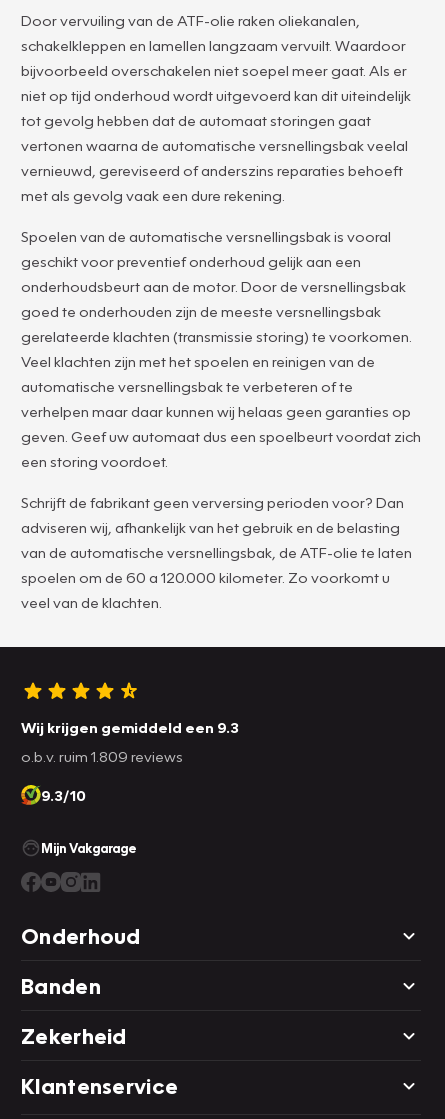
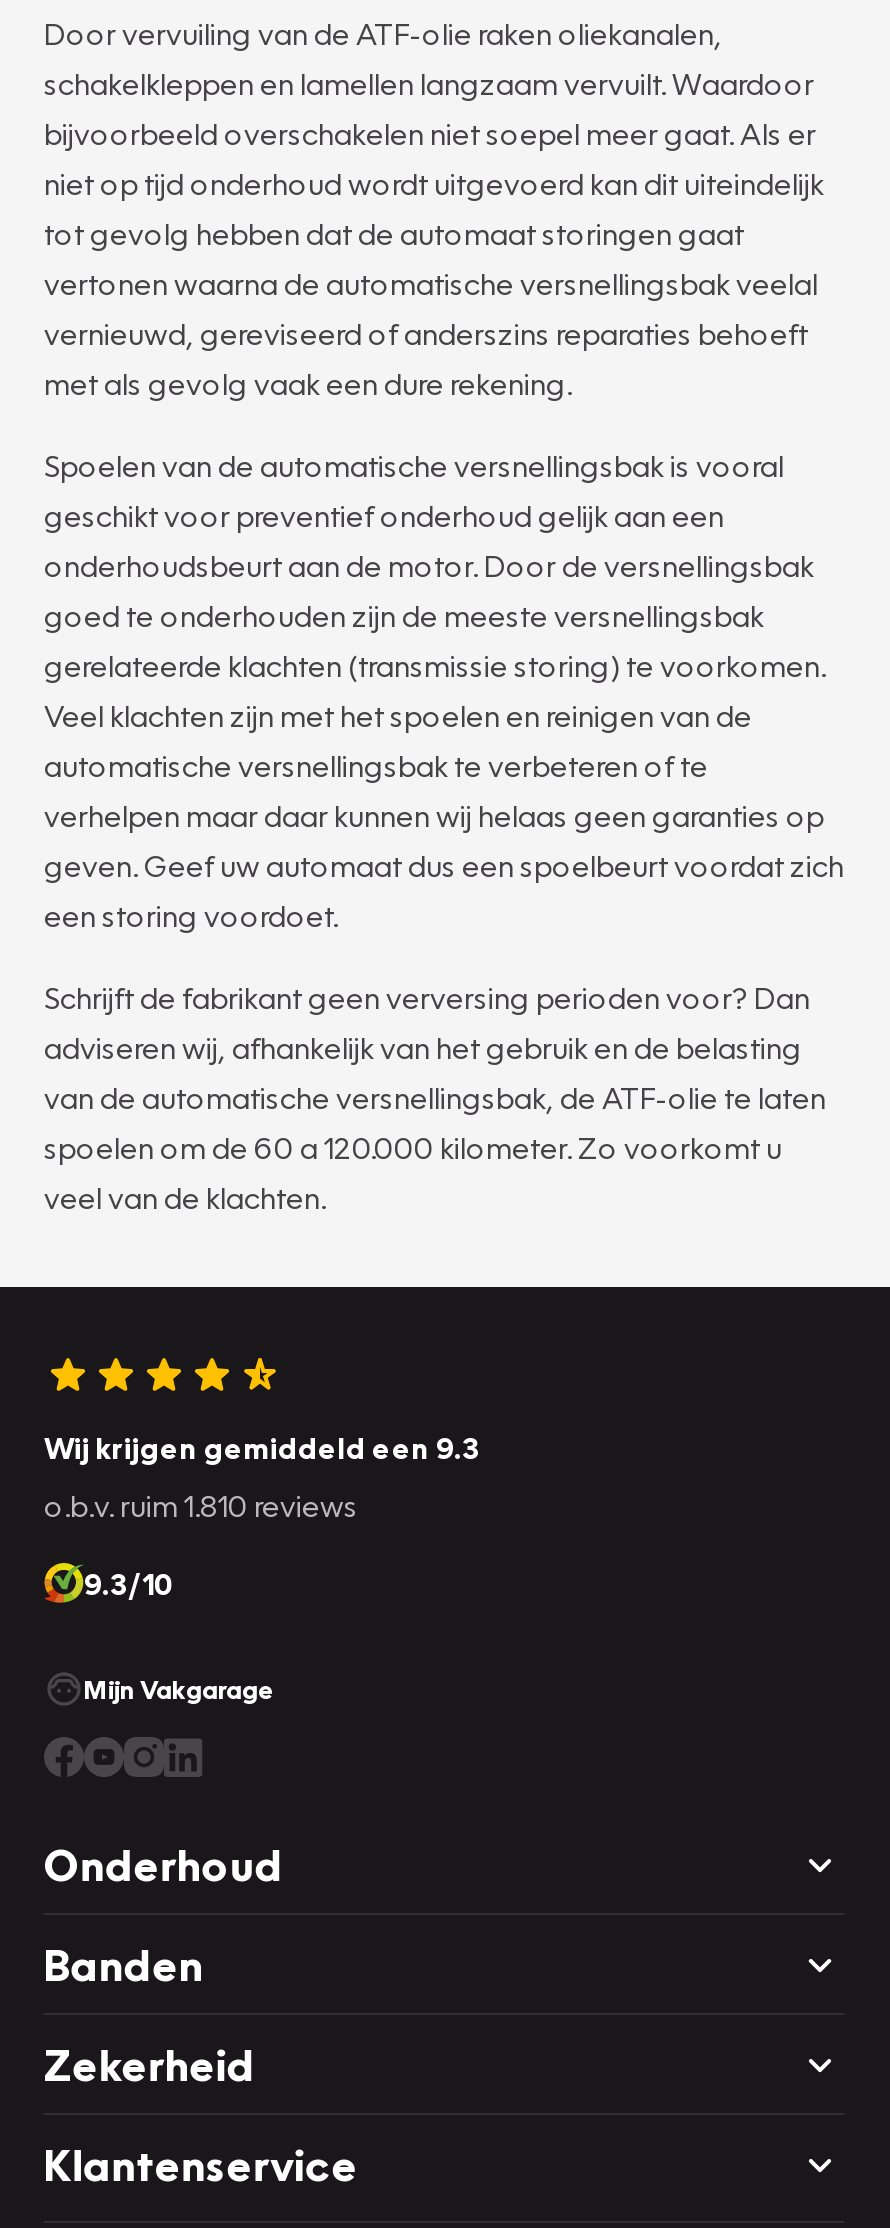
[21,747,183,765] o.b.v. ruim 1.809 reviews -> [44,1487,358,1523] o.b.v. ruim 1.810 reviews

